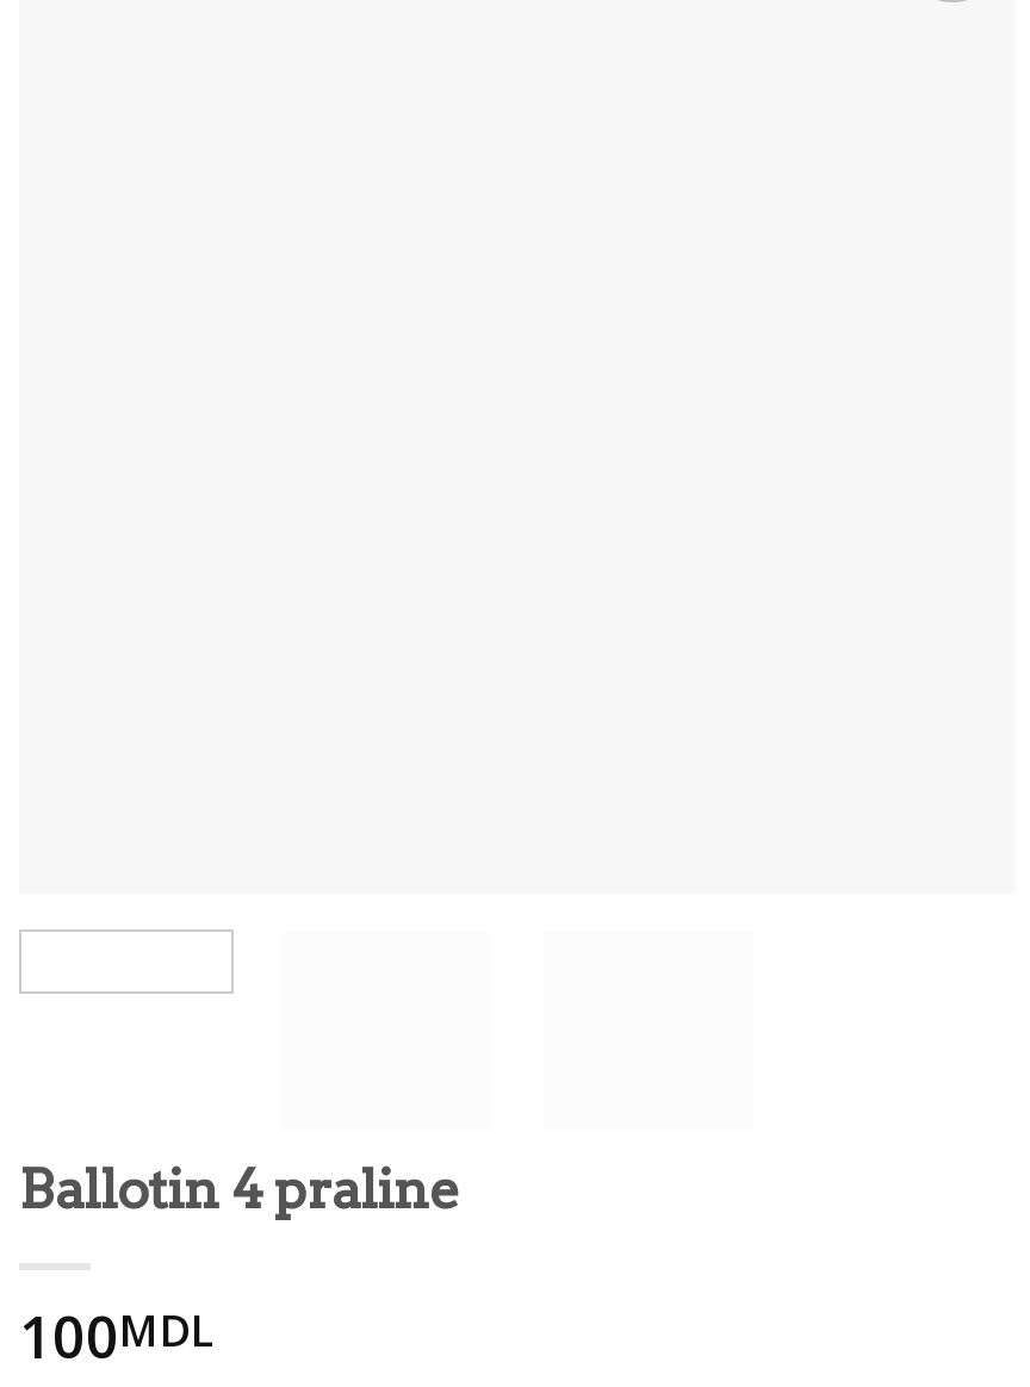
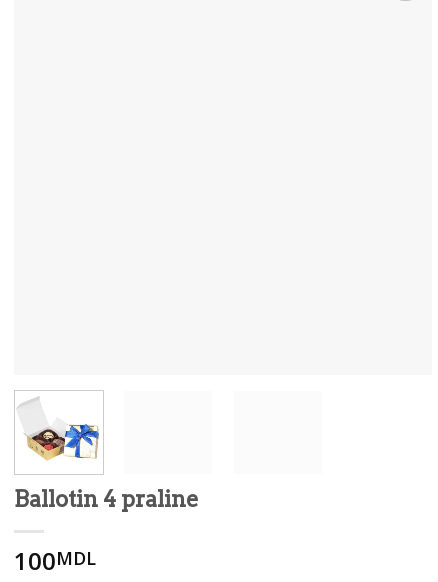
none -> [14,396,104,475] [image]

